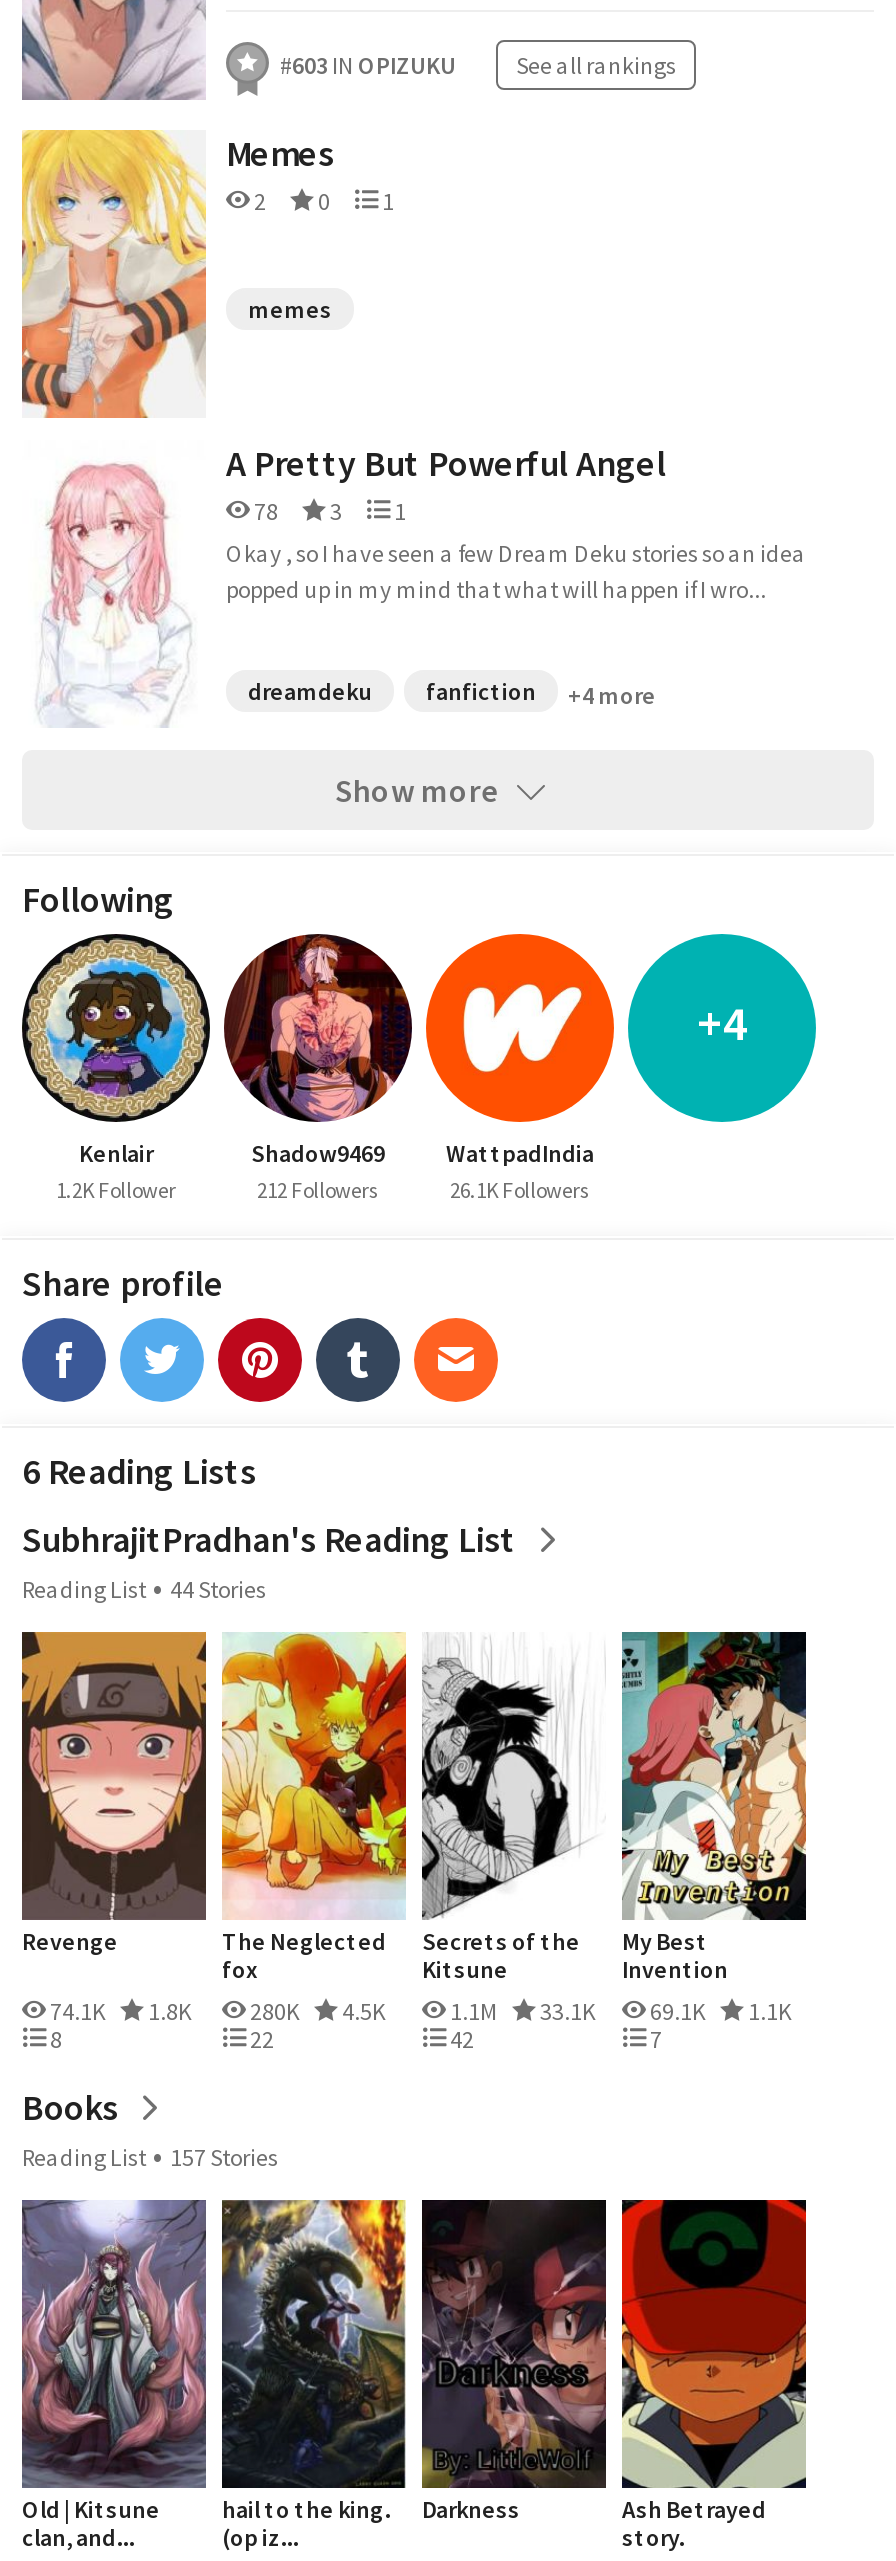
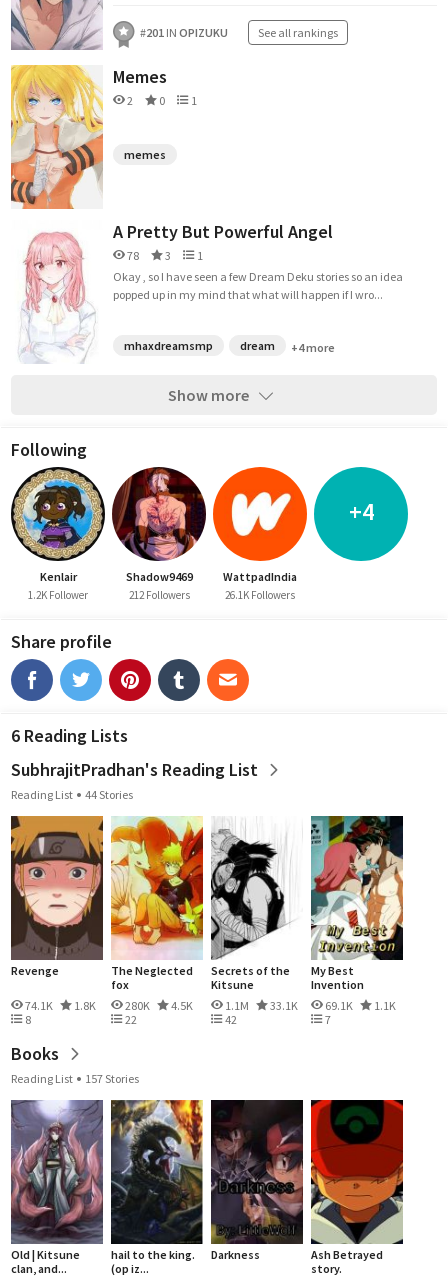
[280,50,676,80] #603 IN OPIZUKU See all rankings -> [140,25,338,40] #201 IN OPIZUKU See all rankings
[248,676,536,706] dreamdeku | fanfiction -> [124,338,275,353] mhaxdreamsmp | dream

